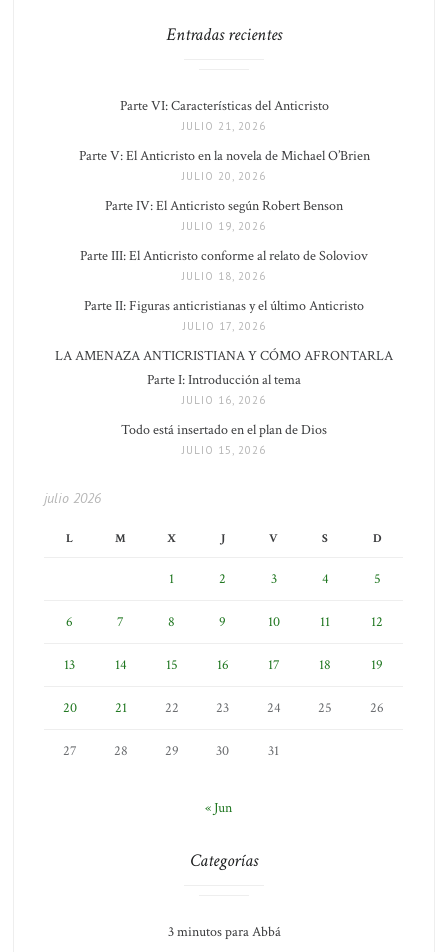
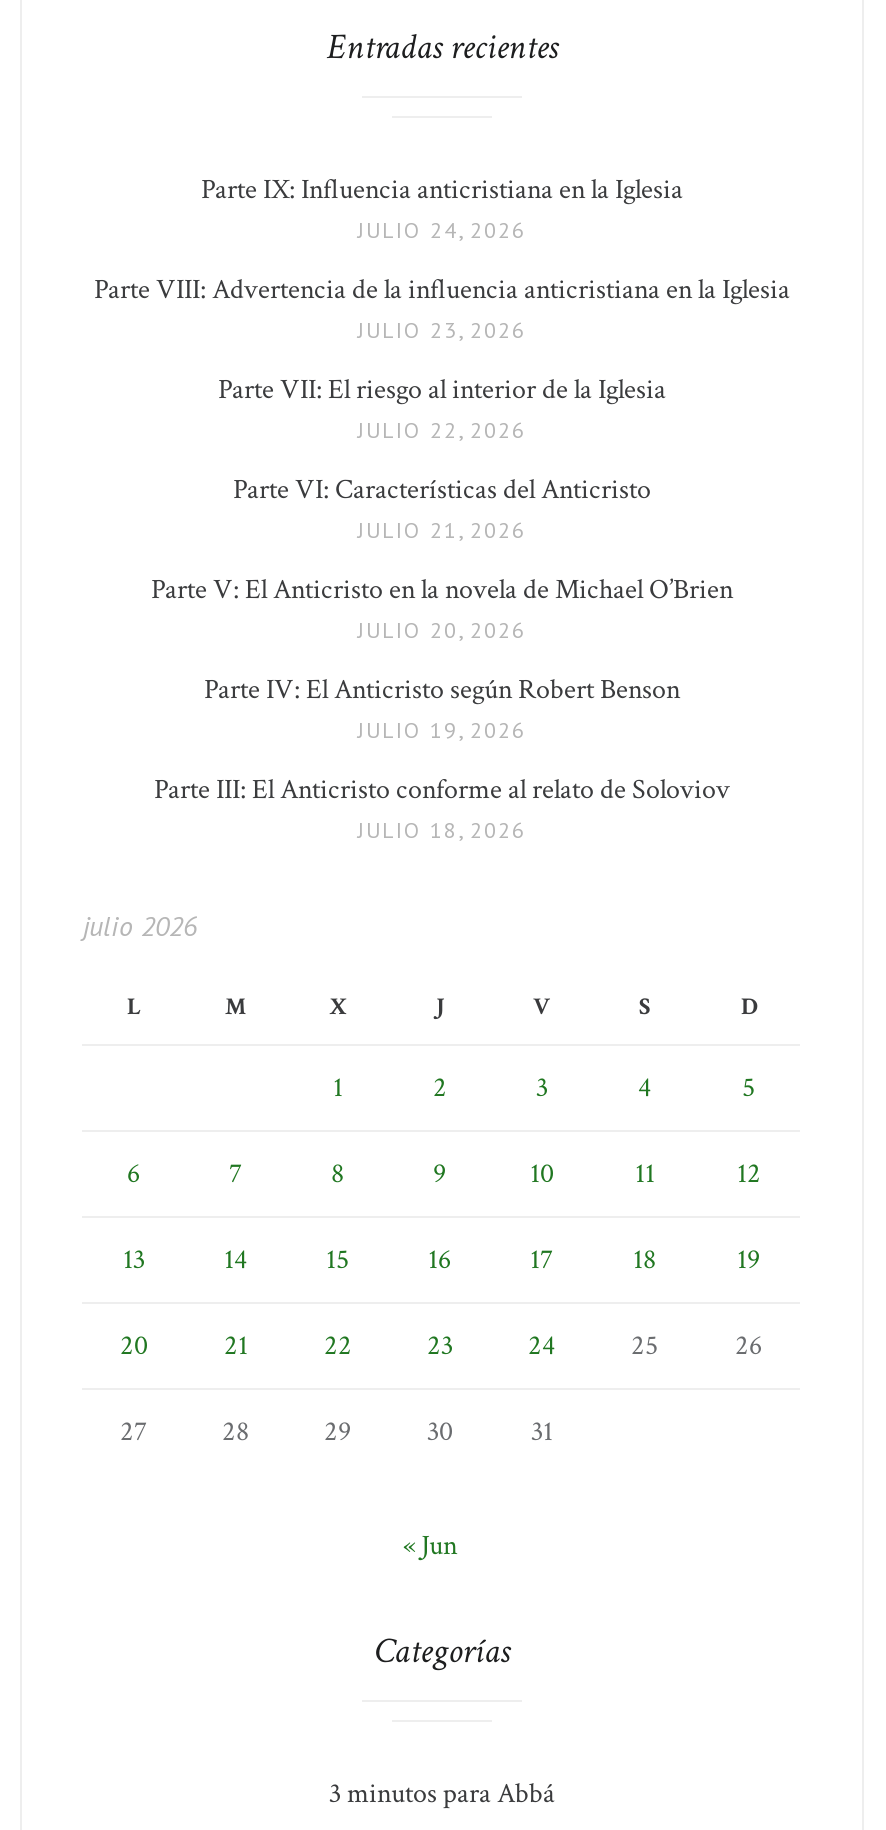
none -> [94,173,790,445] Parte IX: Influencia anticristiana en la Iglesia | JULIO 24, 2026 | Parte VIII: Advertencia de la influencia anticristiana en la Iglesia | JULIO 23, 2026 | Parte VII: El riesgo al interior de la Iglesia | JULIO 22, 2026
moved [78,97,369,283] -> [151,473,733,845]: Parte VI: Características del Anticristo | JULIO 21, 2026 | Parte V: El Anticristo en la novela de Michael O’Brien | JULIO 20, 2026 | Parte IV: El Anticristo según Robert Benson | JULIO 19, 2026 | Parte III: El Anticristo conforme al relato de Soloviov | JULIO 18, 2026
[55,297,393,457] Parte II: Figuras anticristianas y el último Anticristo | JULIO 17, 2026 | LA AMENAZA ANTICRISTIANA Y CÓMO AFRONTARLA | Parte I: Introducción al tema | JULIO 16, 2026 | Todo está insertado en el plan de Dios | JULIO 15, 2026 -> none

